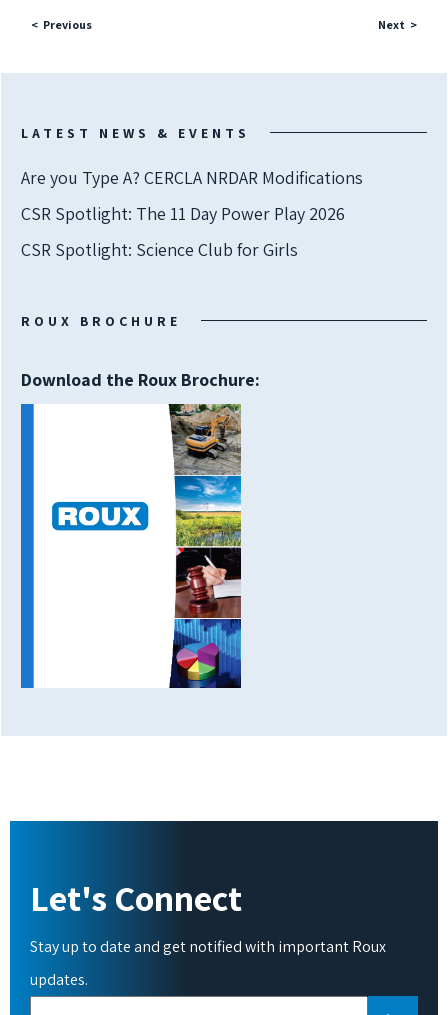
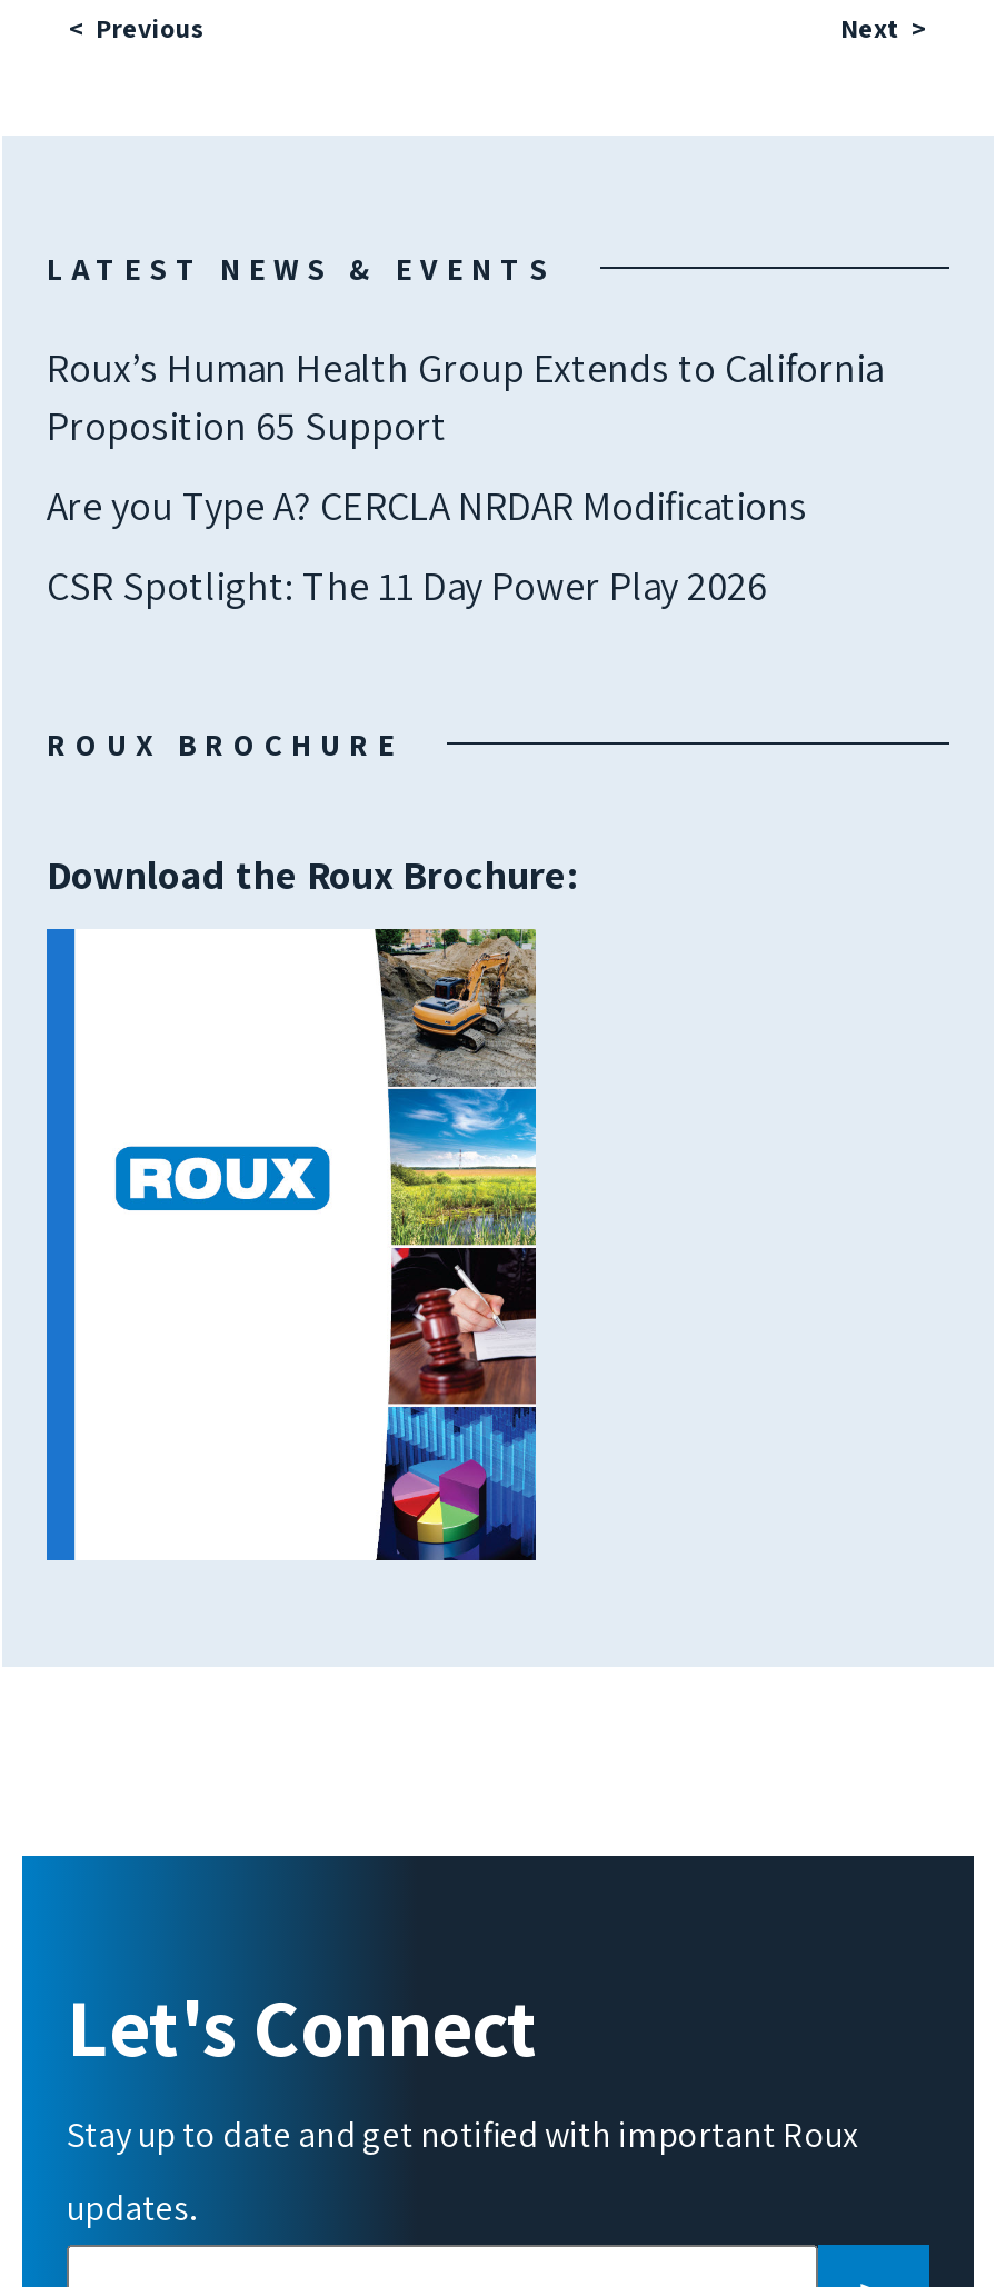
none -> [47,342,883,451] Roux’s Human Health Group Extends to California | Proposition 65 Support
moved [21,166,363,225] -> [47,480,807,611]: Are you Type A? CERCLA NRDAR Modifications | CSR Spotlight: The 11 Day Power Play 2026
[21,238,298,261] CSR Spotlight: Science Club for Girls -> none

